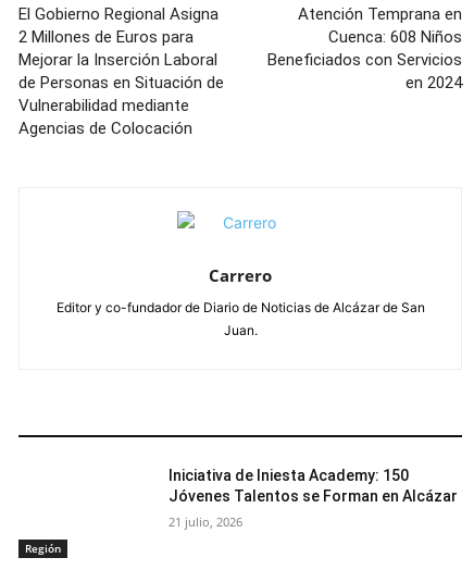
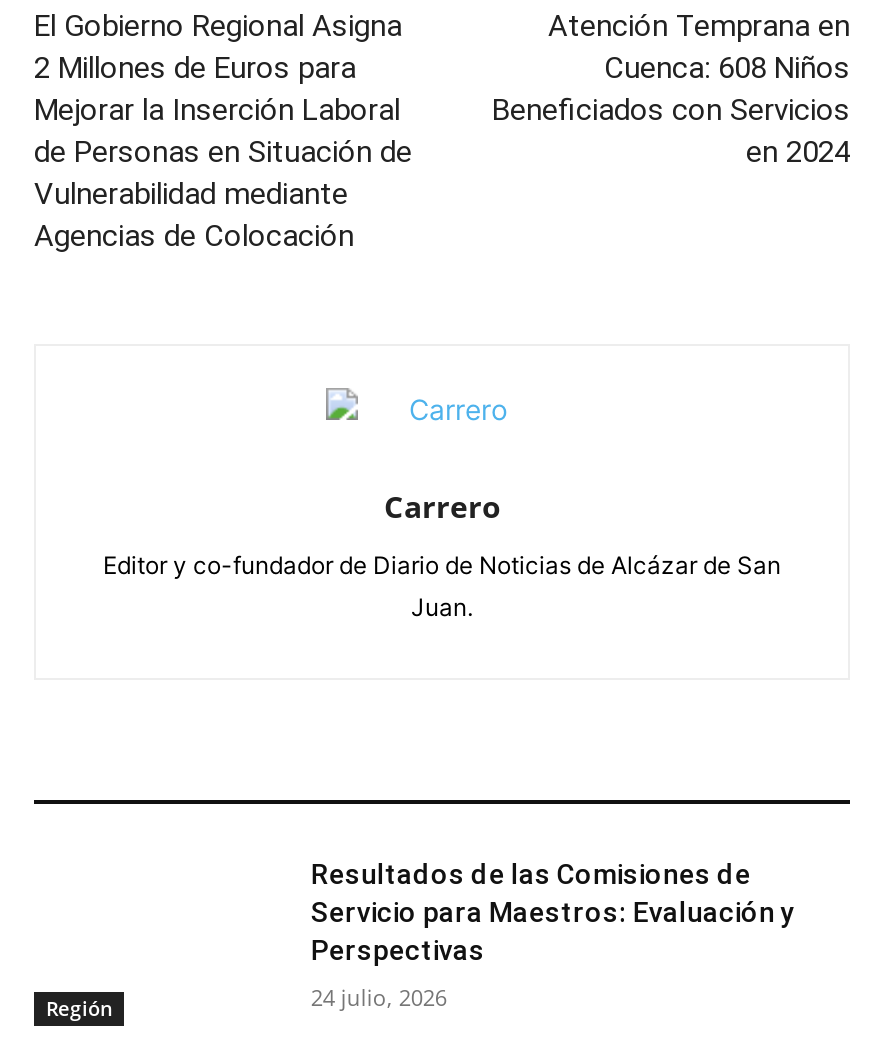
[169,466,458,505] Iniciativa de Iniesta Academy: 150 | Jóvenes Talentos se Forman en Alcázar -> [311,858,795,966] Resultados de las Comisiones de | Servicio para Maestros: Evaluación y | Perspectivas
[169,513,243,530] 21 julio, 2026 -> [311,982,447,1012] 24 julio, 2026

